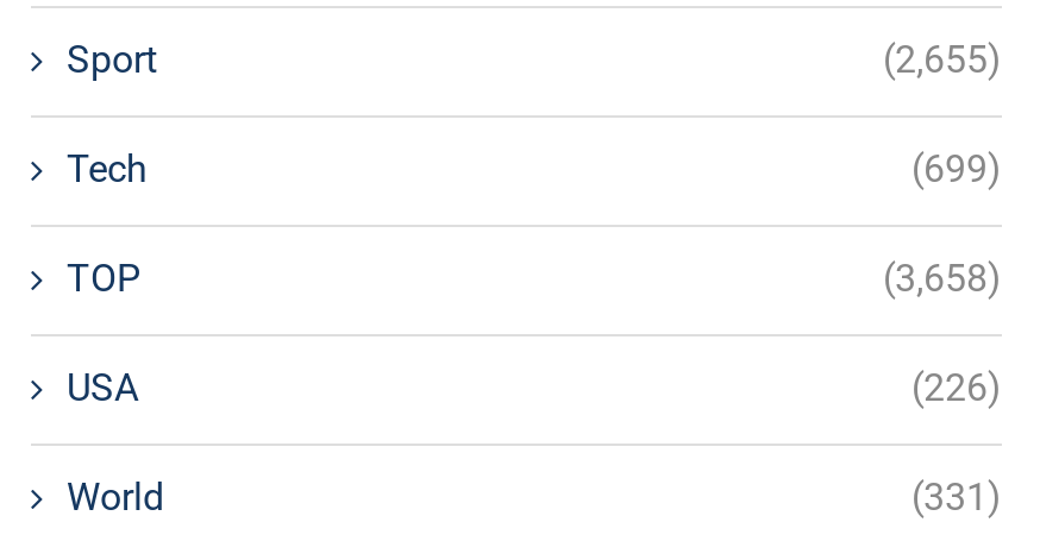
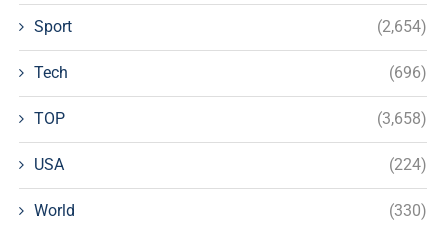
[883,36,1002,81] (2,655) -> [377,17,427,36] (2,654)
[911,146,1002,191] (699) -> [389,63,427,82] (696)
[911,364,1002,409] (226) -> [389,155,427,174] (224)
[911,474,1002,519] (331) -> [389,201,427,220] (330)

